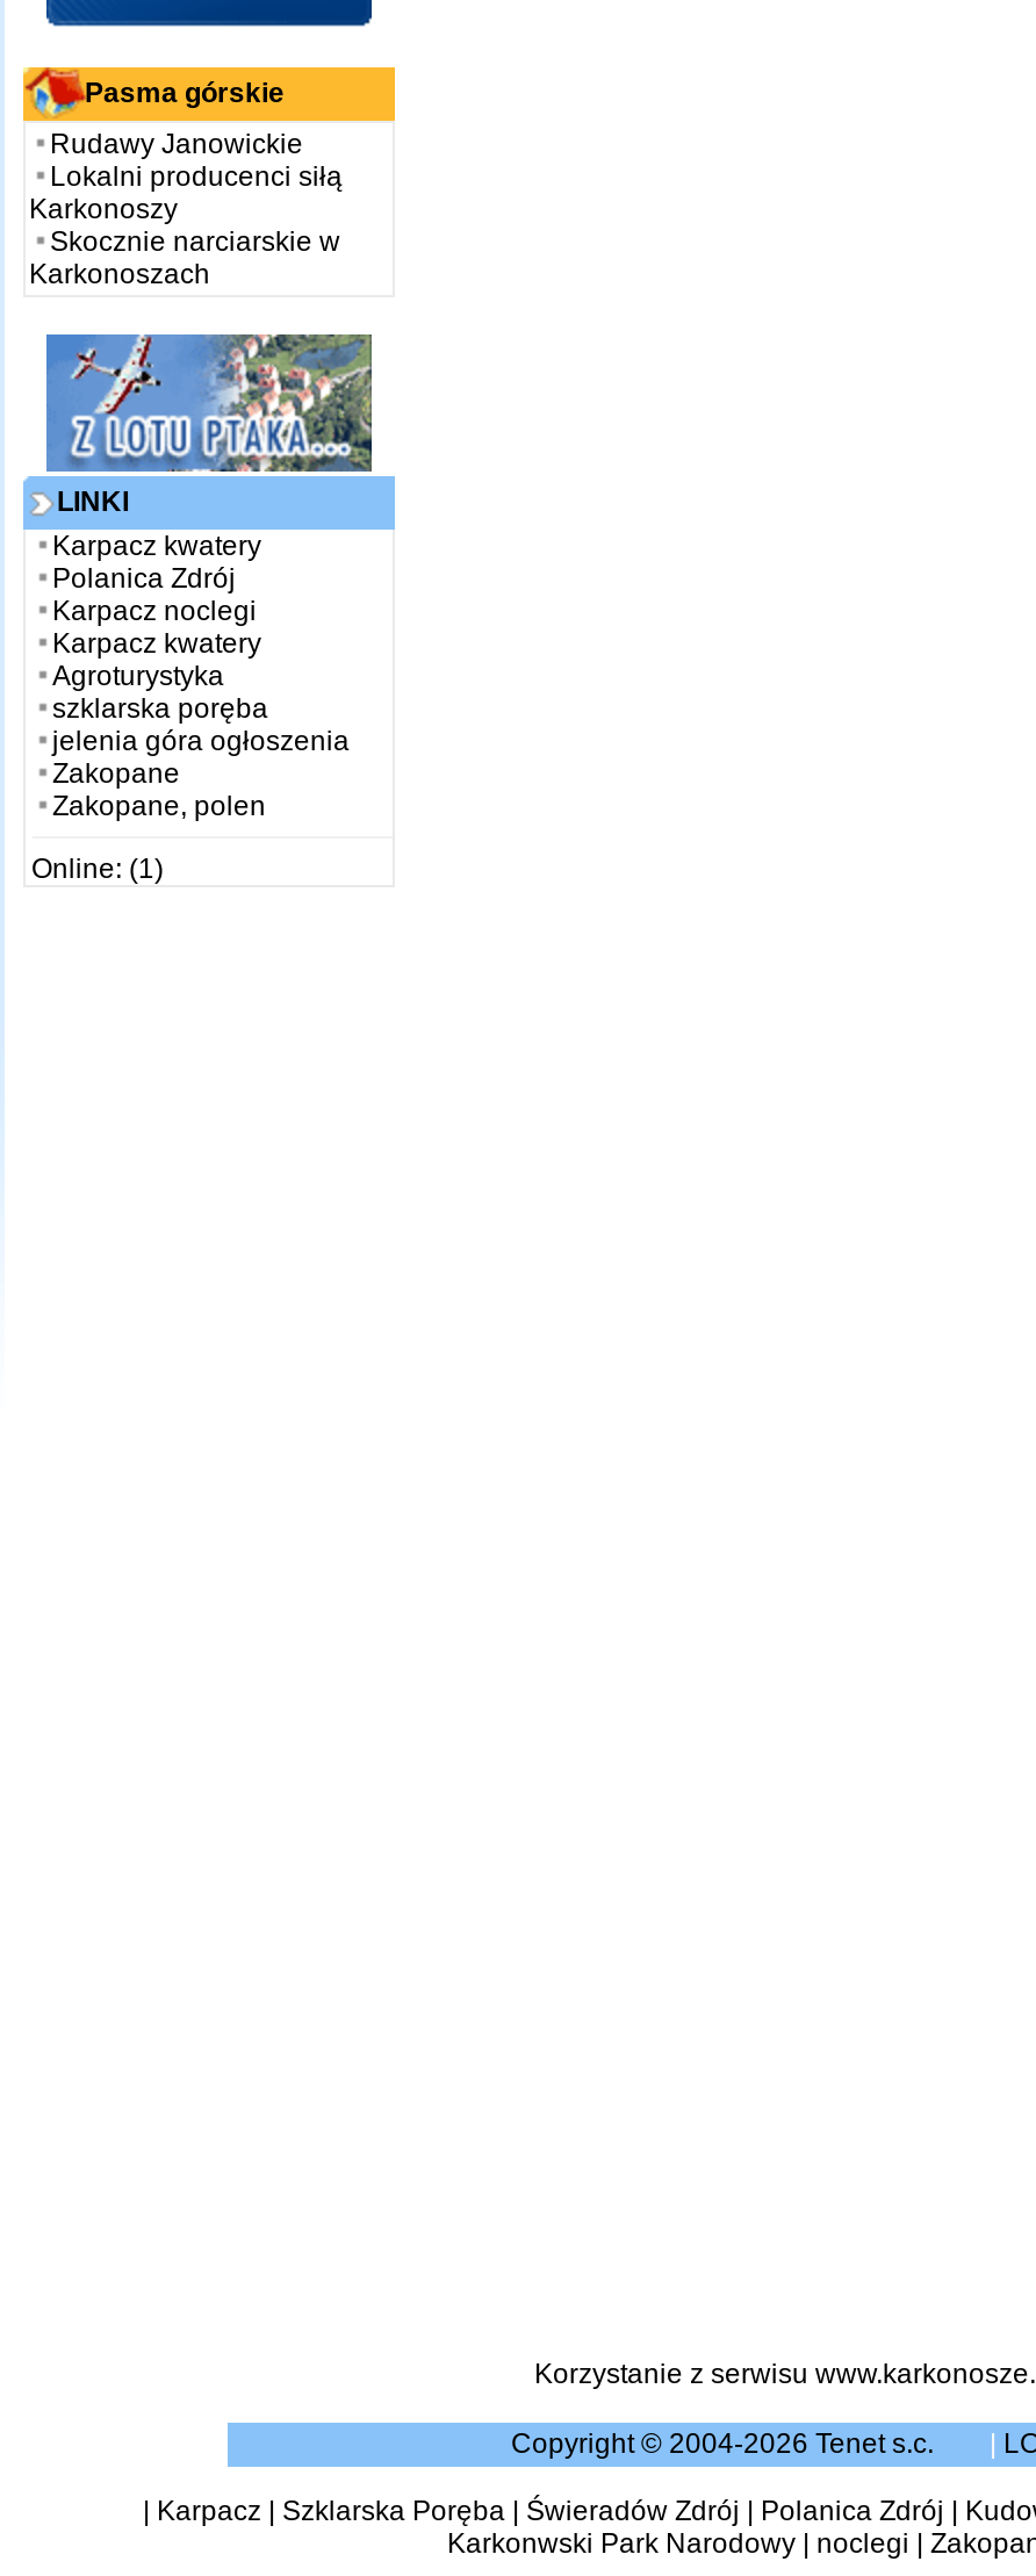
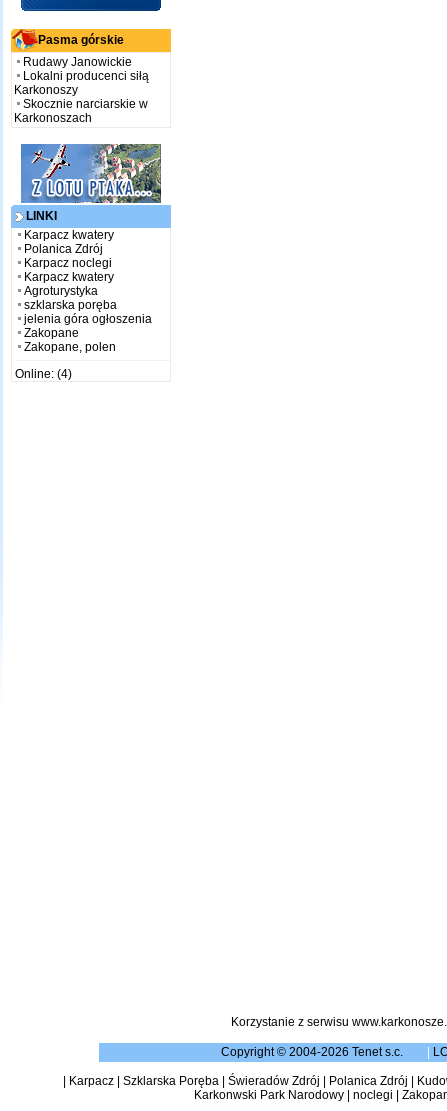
[31,851,164,884] Online: (1) -> [14,366,71,380] Online: (4)

